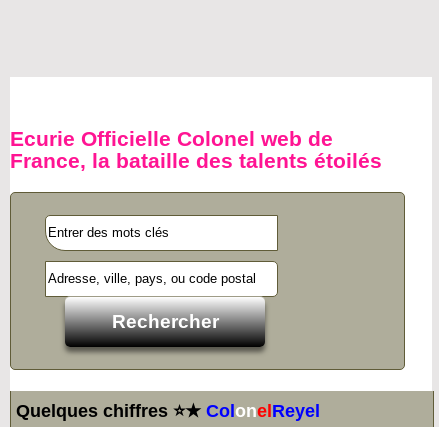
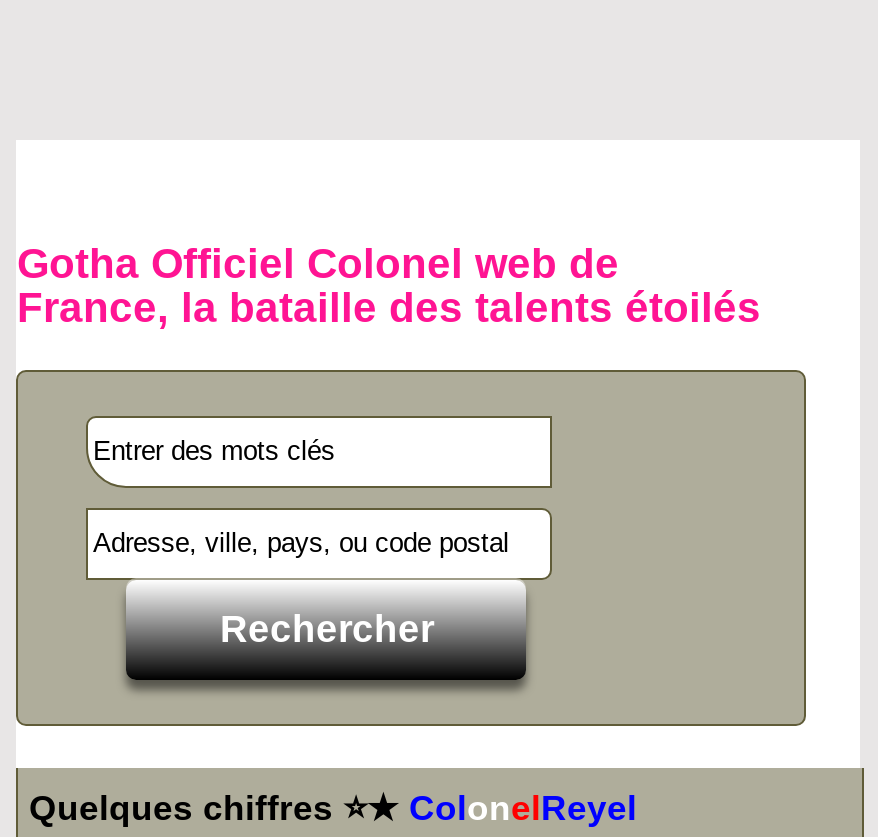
[10,126,333,149] Ecurie Officielle Colonel web de -> [17,239,619,285] Gotha Officiel Colonel web de

